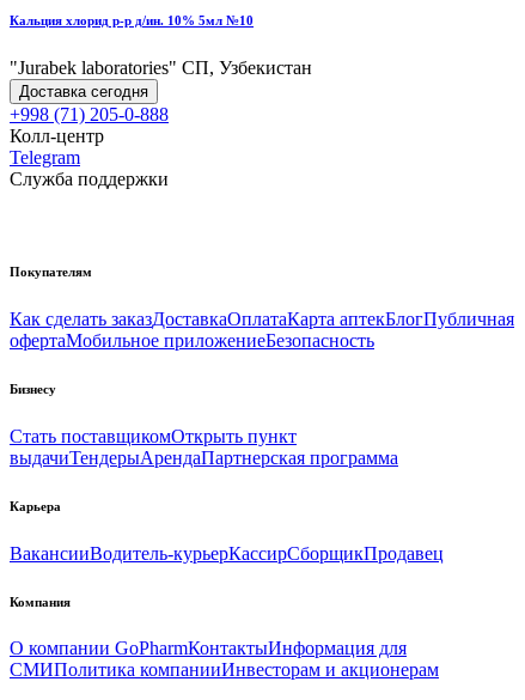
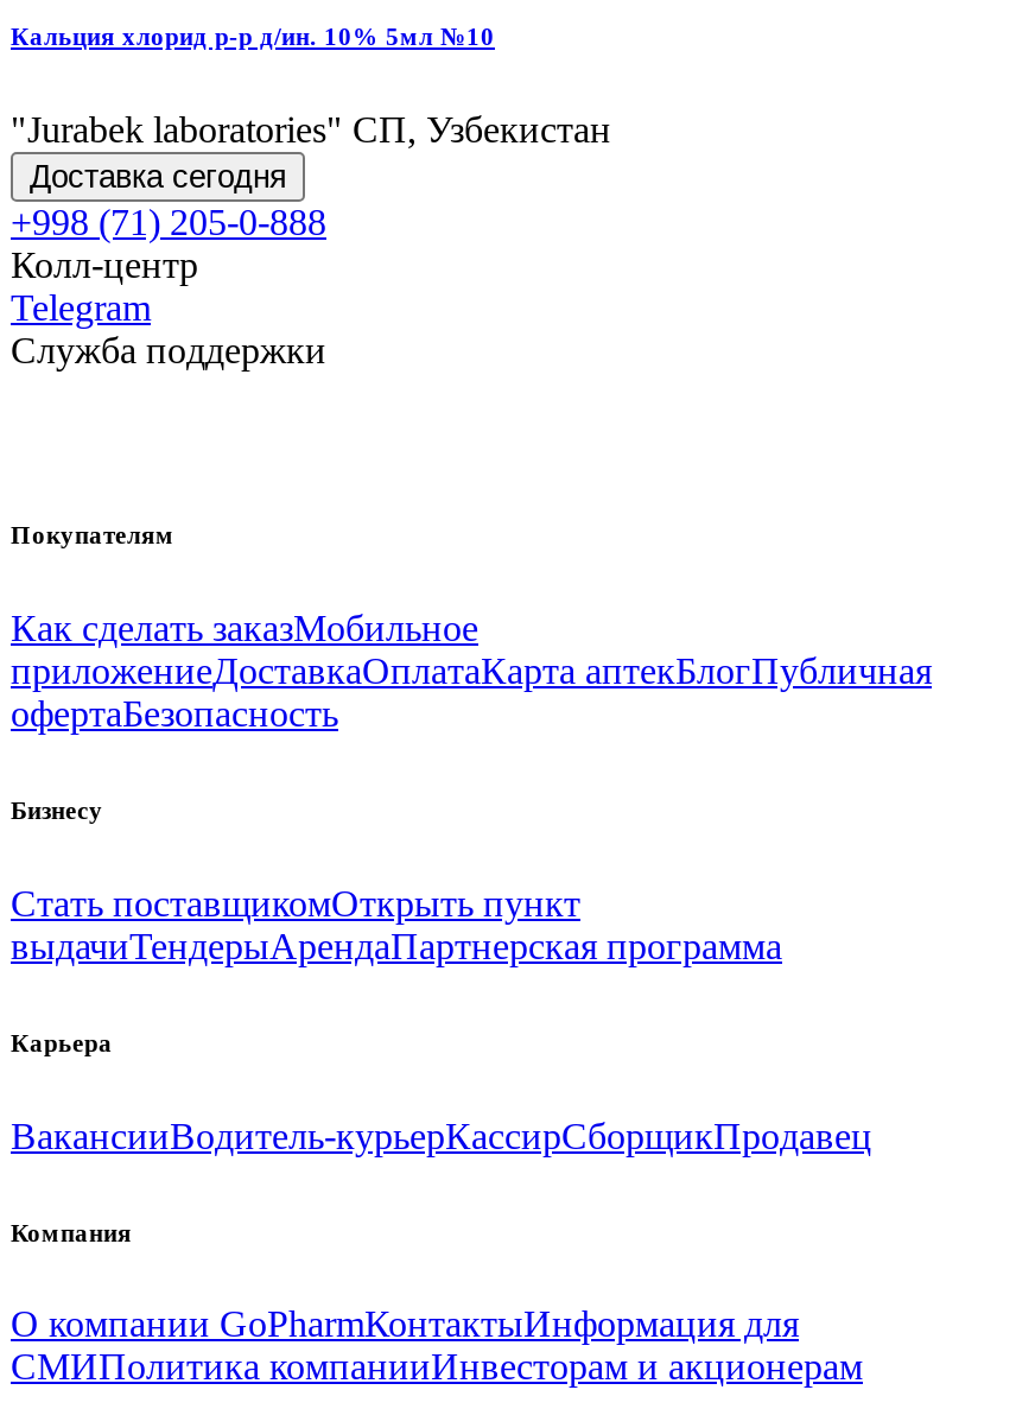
[10,308,514,350] Как сделать заказДоставкаОплатаКарта аптекБлогПубличная | офертаМобильное приложениеБезопасность -> [11,607,932,733] Как сделать заказМобильное | приложениеДоставкаОплатаКарта аптекБлогПубличная | офертаБезопасность

